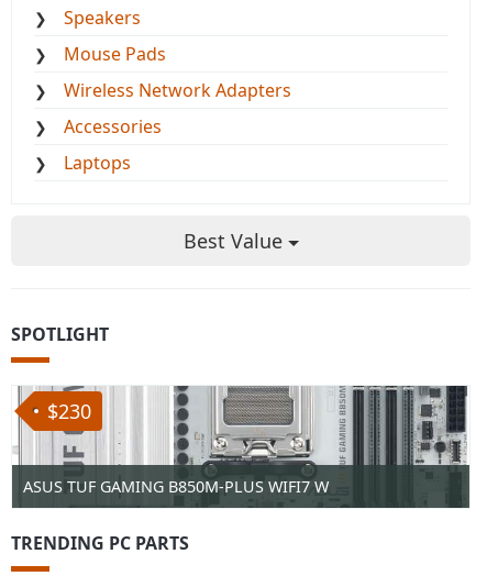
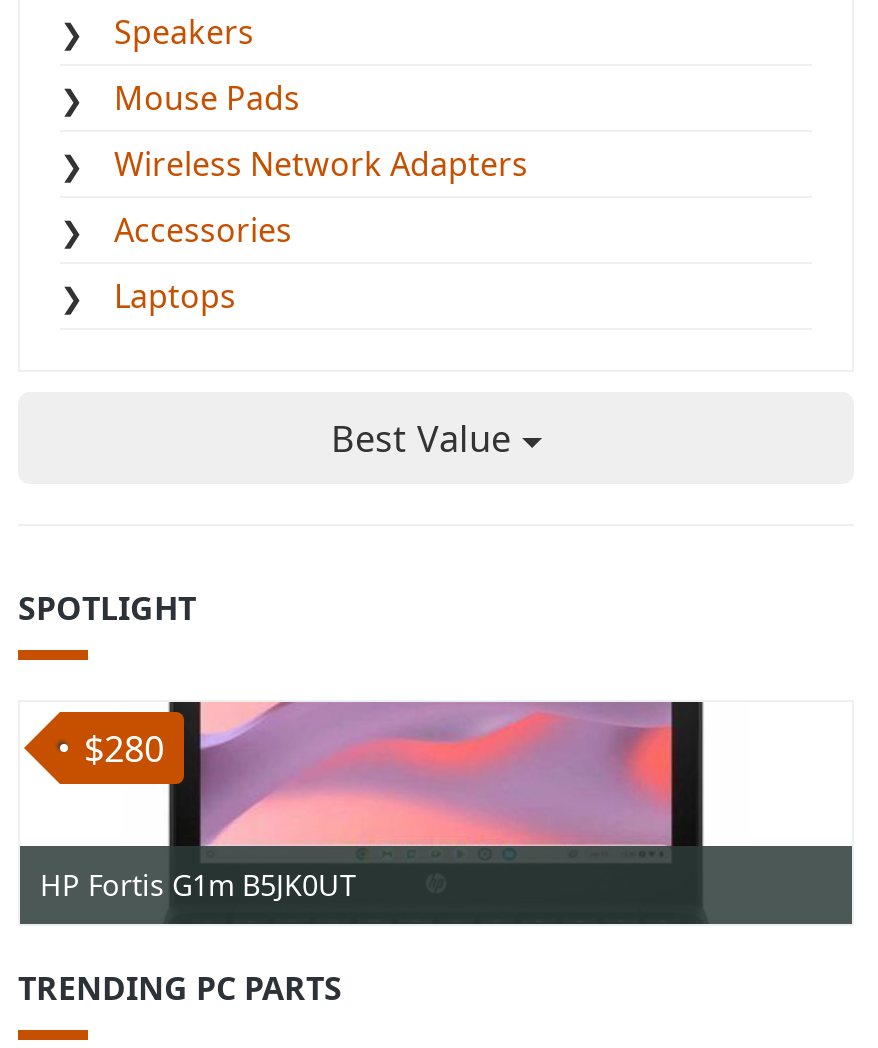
[13,385,468,506] [image] | $230 -> [24,700,848,918] [image] | $280
[23,476,329,497] ASUS TUF GAMING B850M-PLUS WIFI7 W -> [40,867,356,905] HP Fortis G1m B5JK0UT

